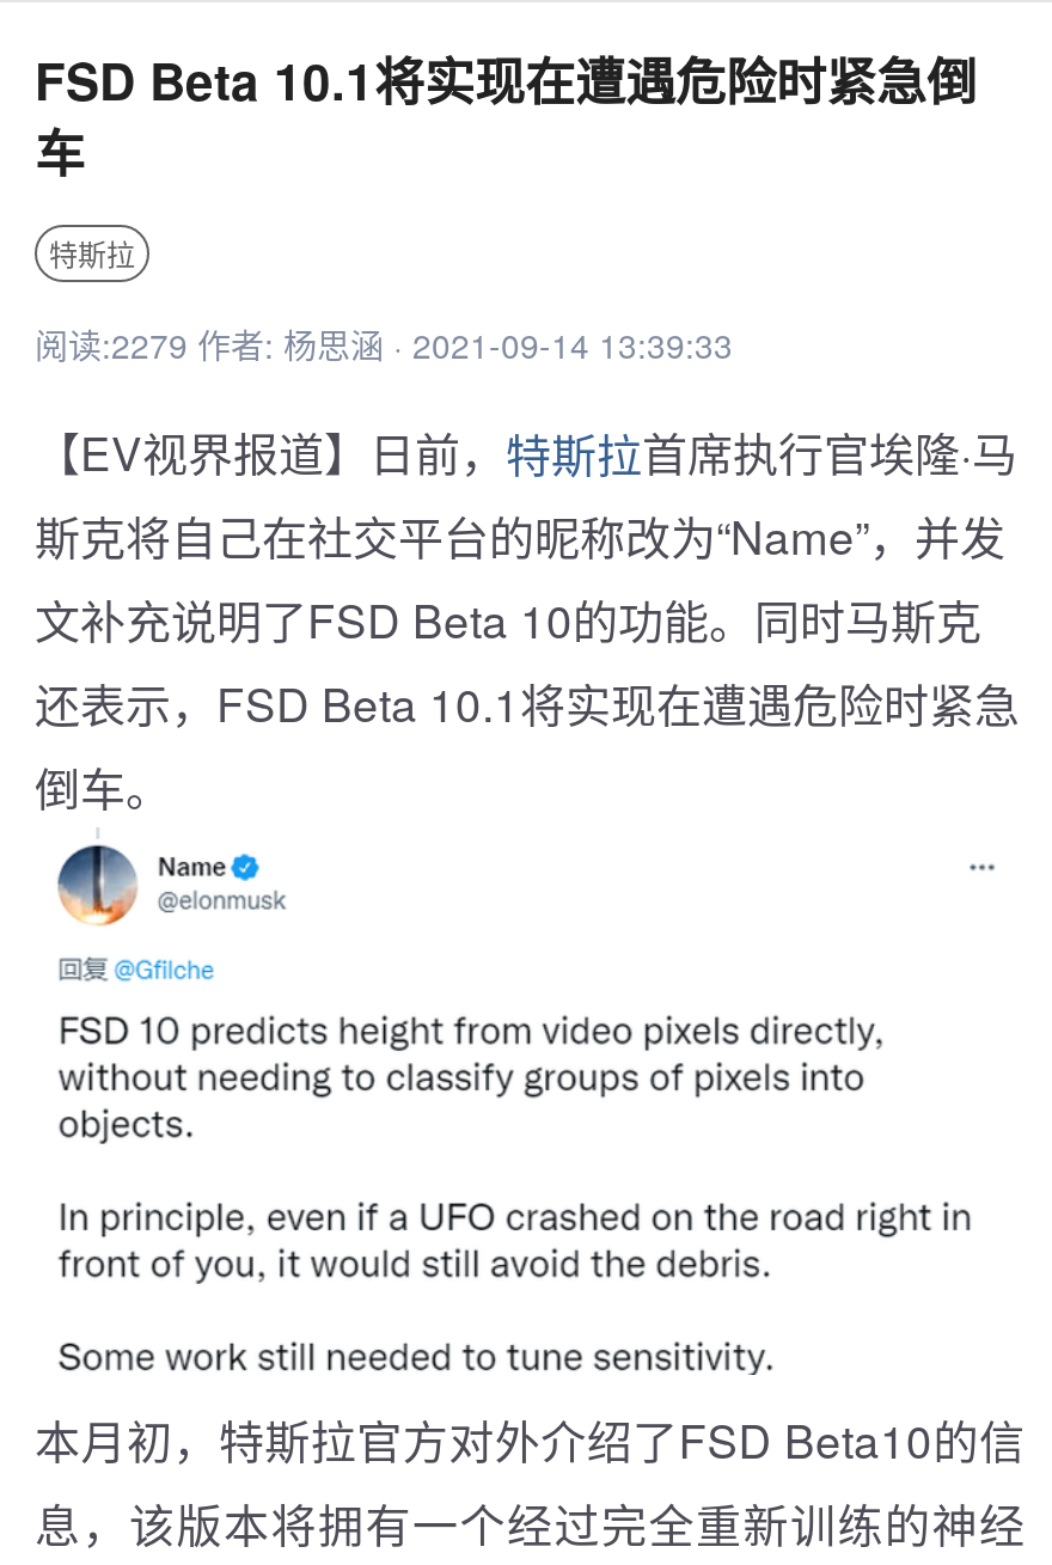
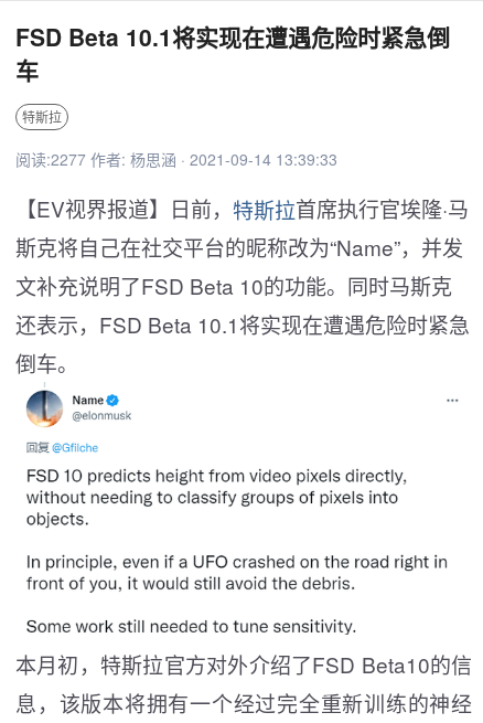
[35,320,733,368] 阅读:2279 作者: 杨思涵 · 2021-09-14 13:39:33 -> [15,148,337,170] 阅读:2277 作者: 杨思涵 · 2021-09-14 13:39:33

